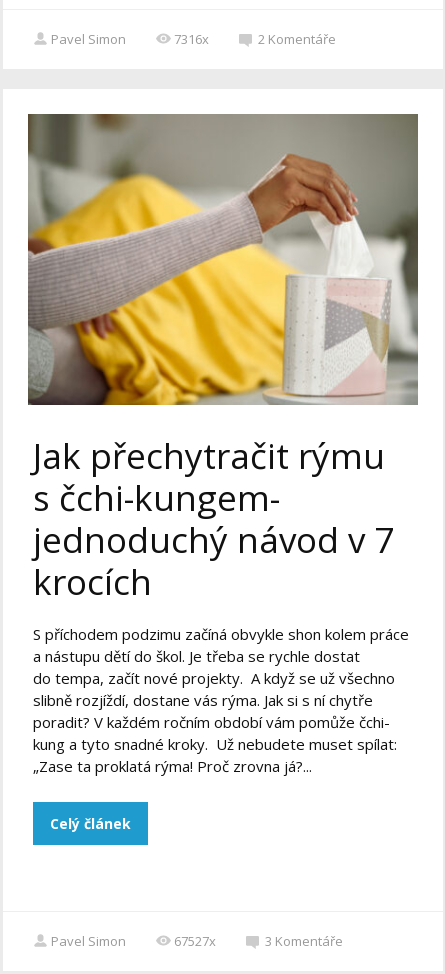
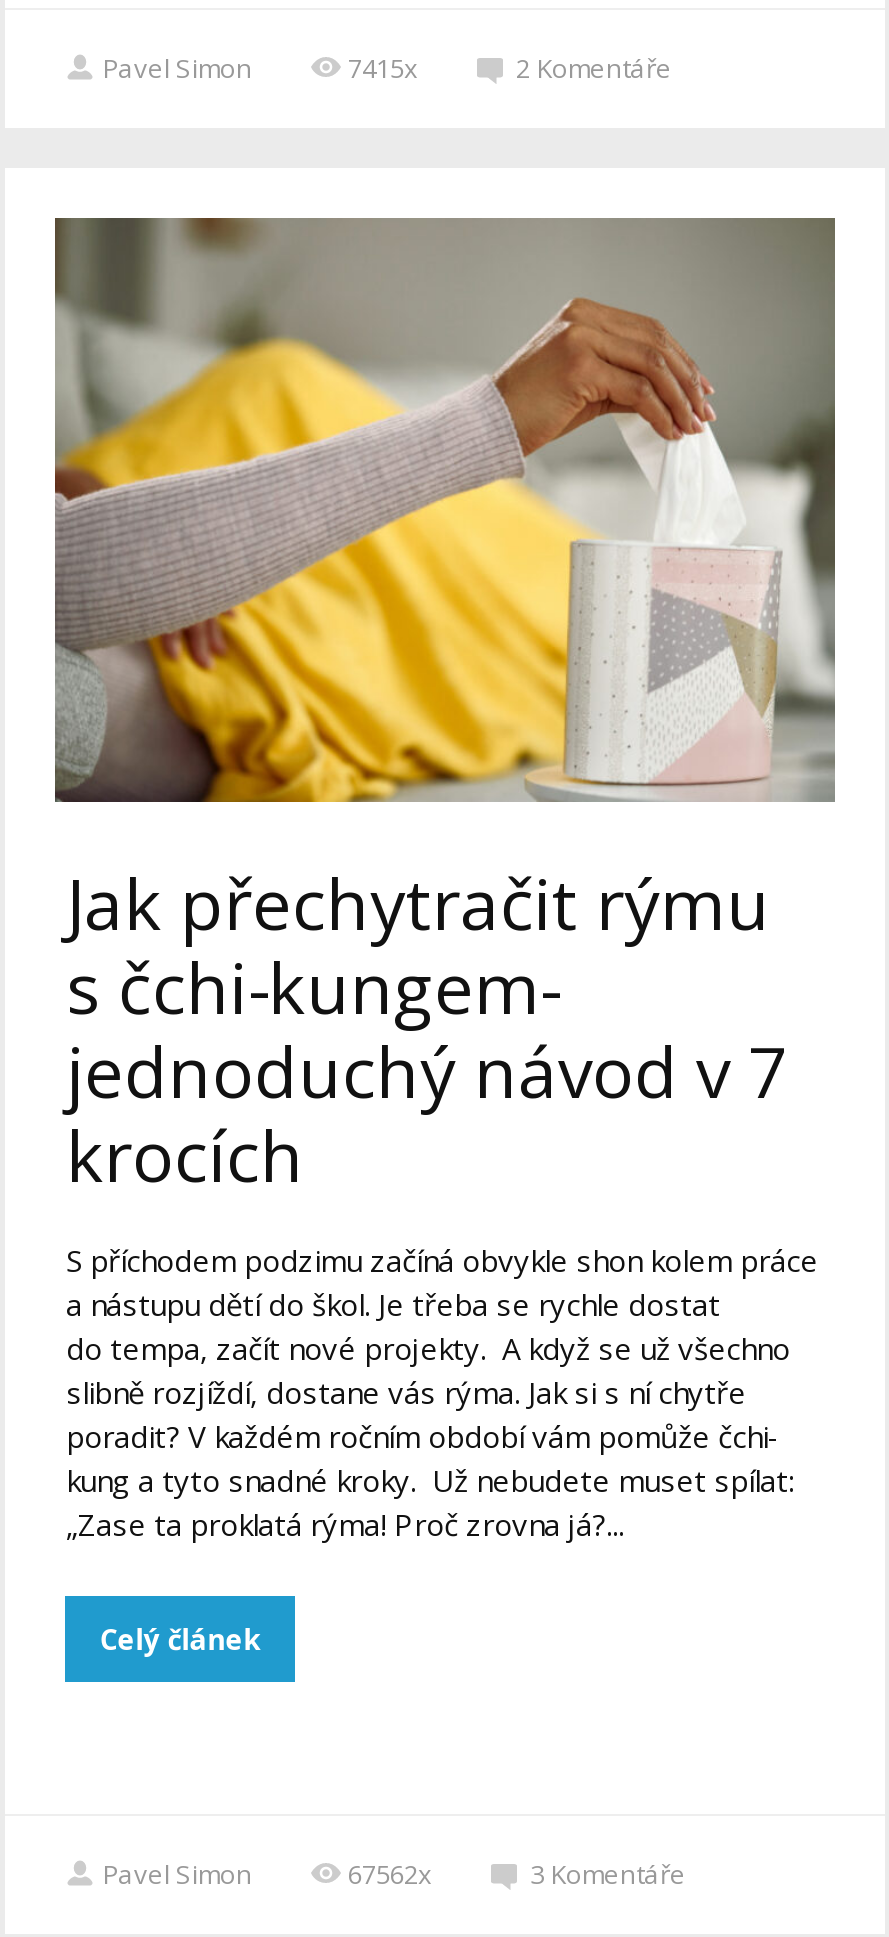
[174,30,209,48] 7316x -> [348,51,418,87] 7415x
[174,932,216,950] 67527x -> [348,1857,432,1893] 67562x

